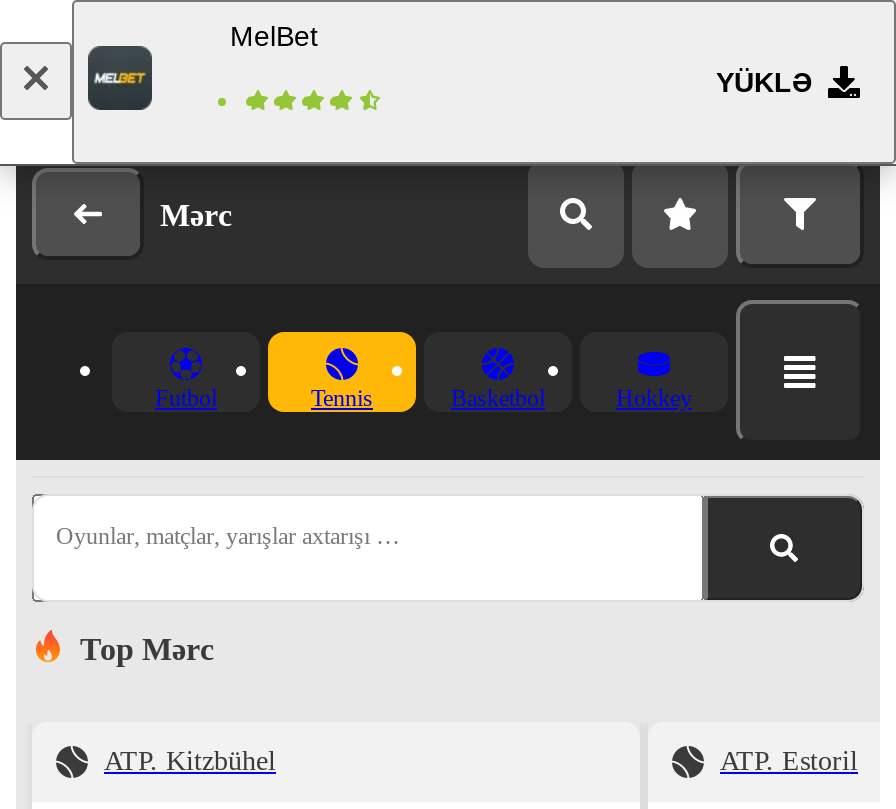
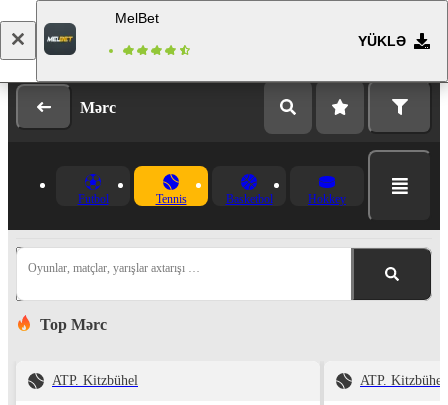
[720,746,858,776] ATP. Estoril -> [360,373,446,388] ATP. Kitzbühel

